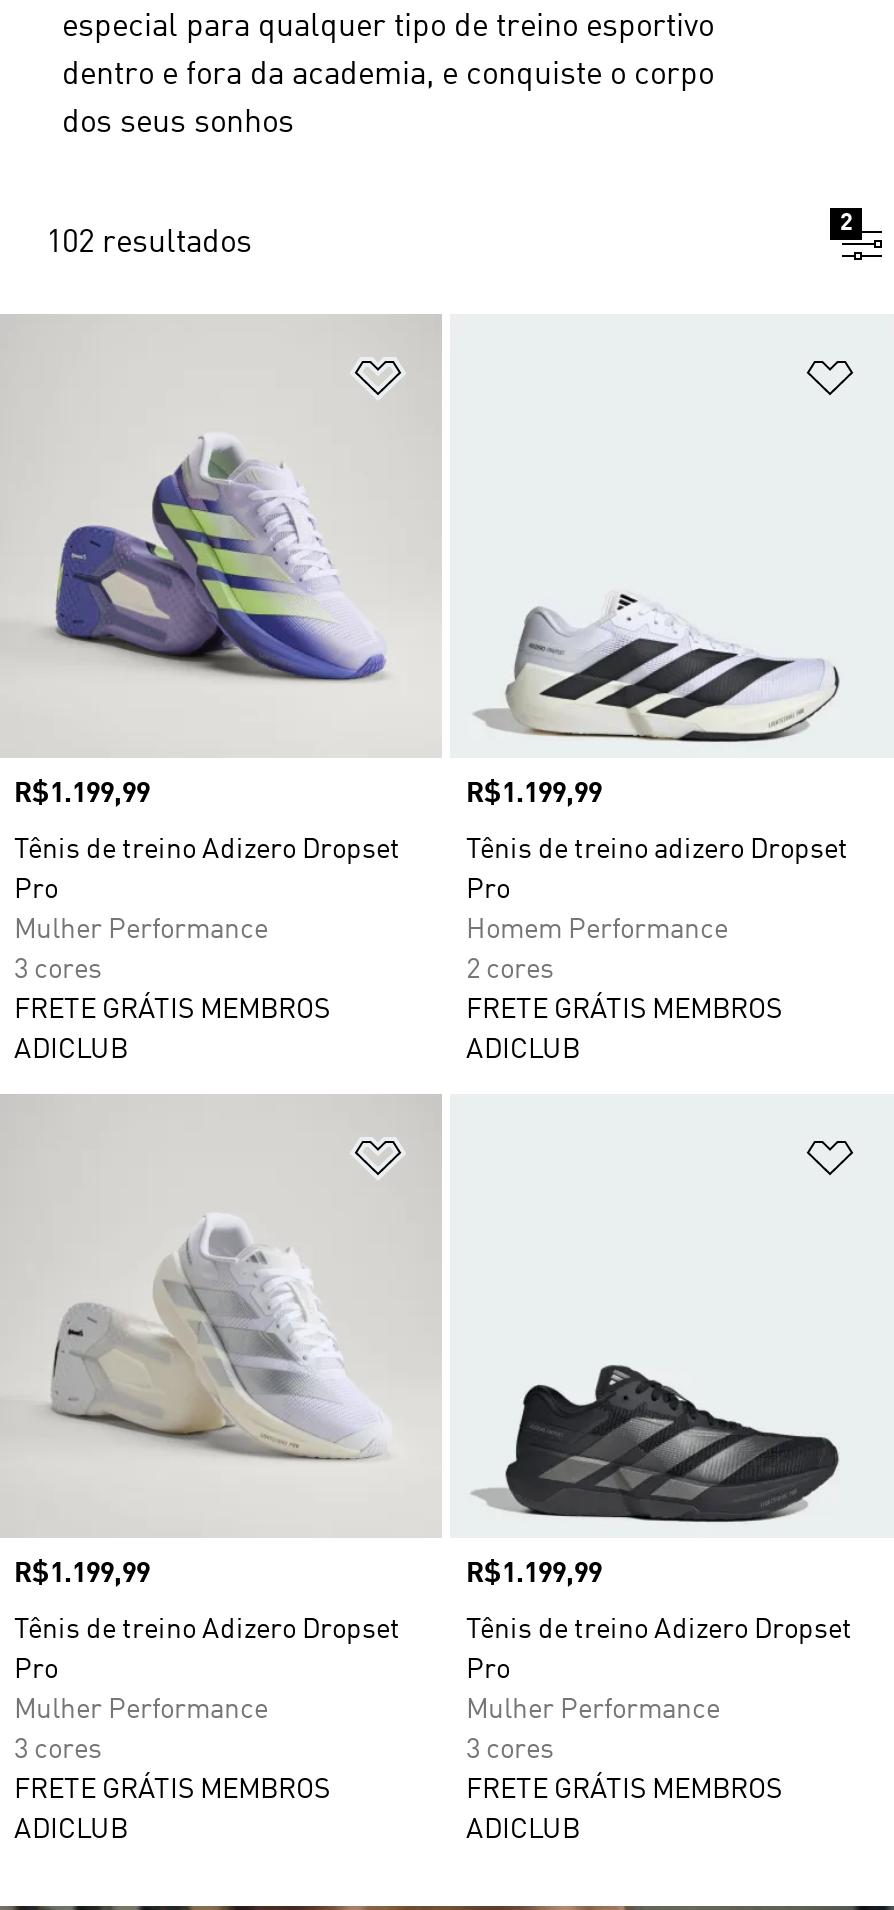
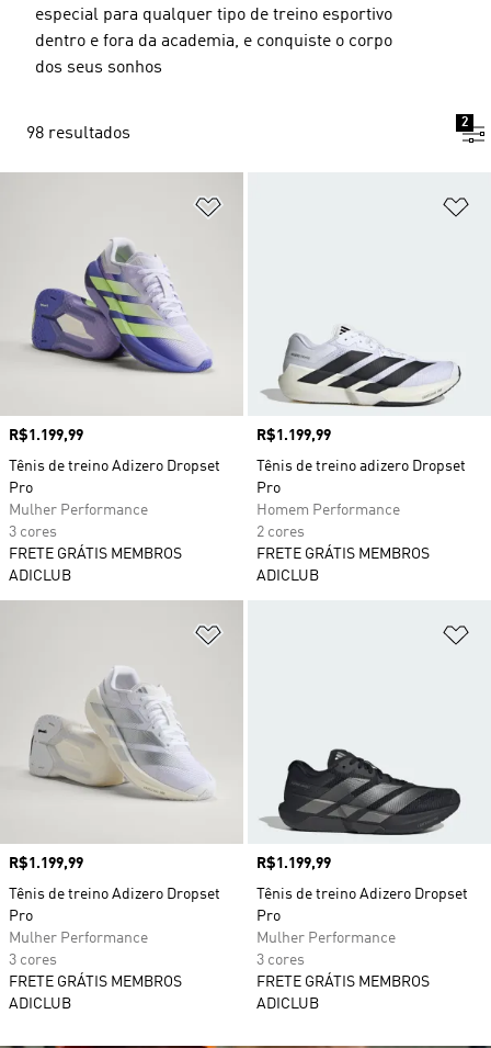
[46,228,252,260] 102 resultados -> [26,125,130,143] 98 resultados

